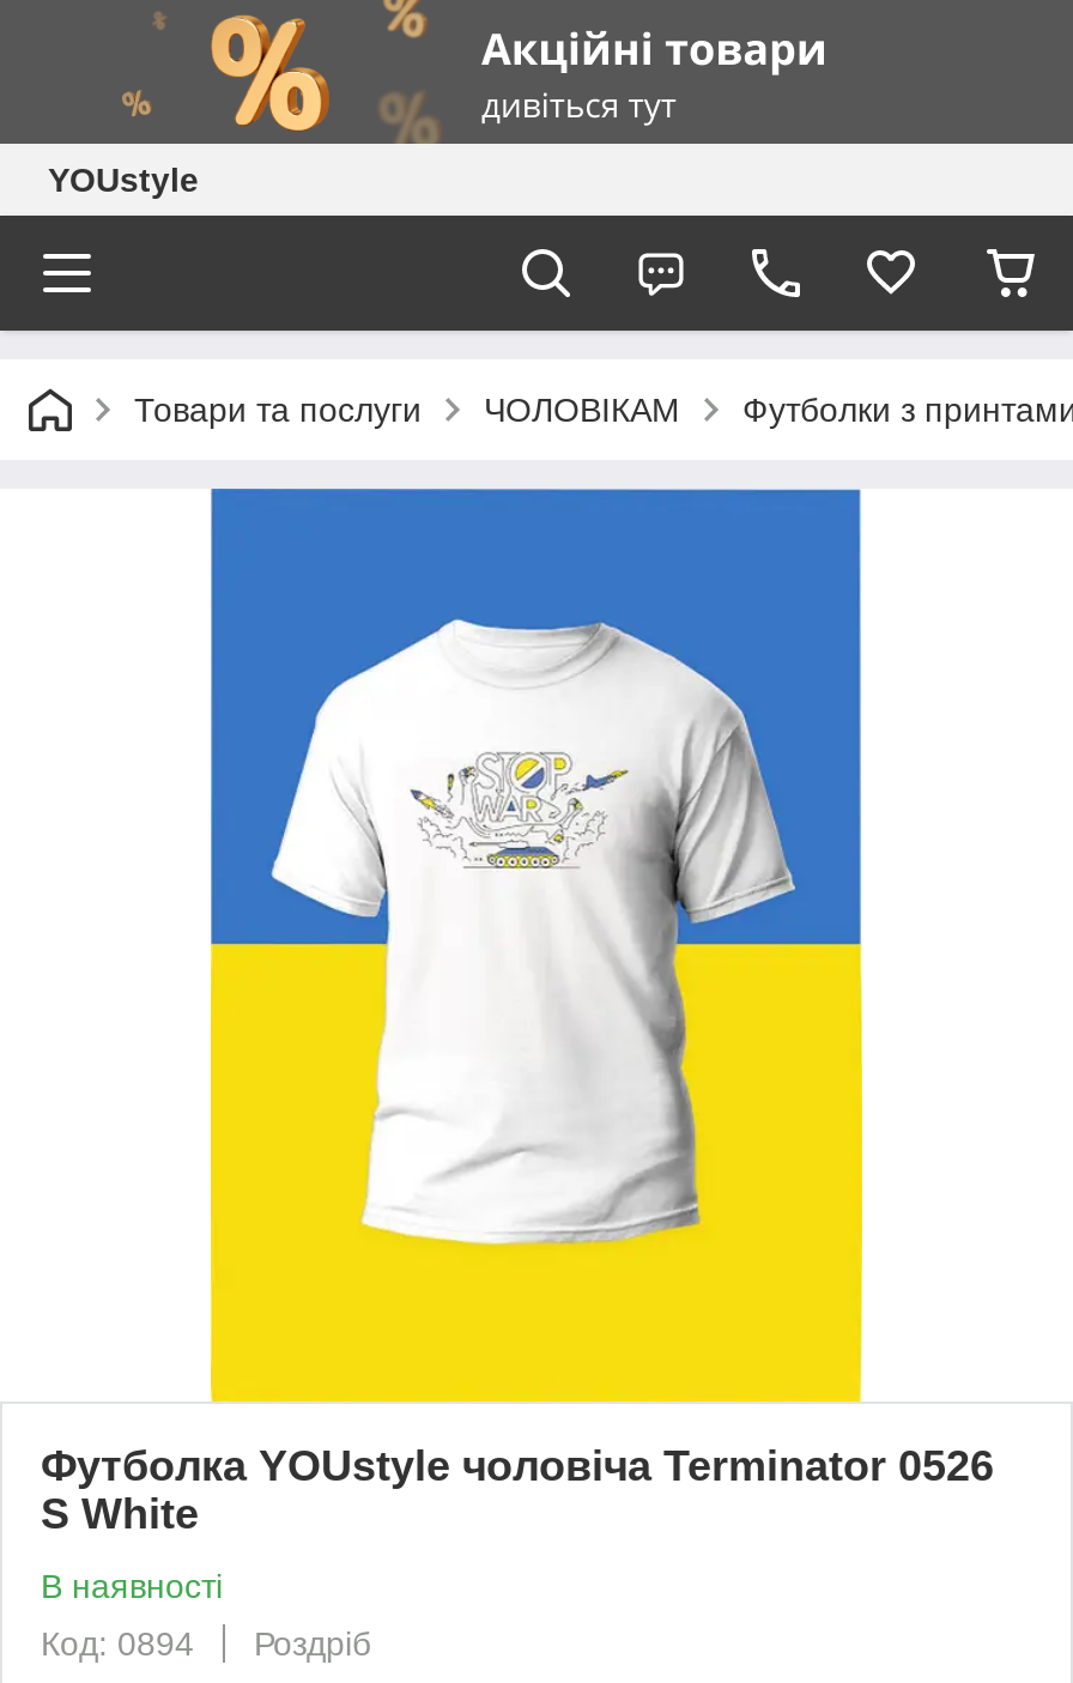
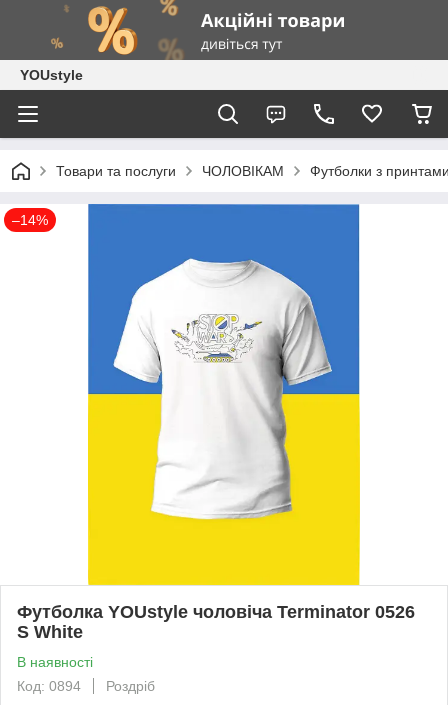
none -> [12,212,48,228] –14%

